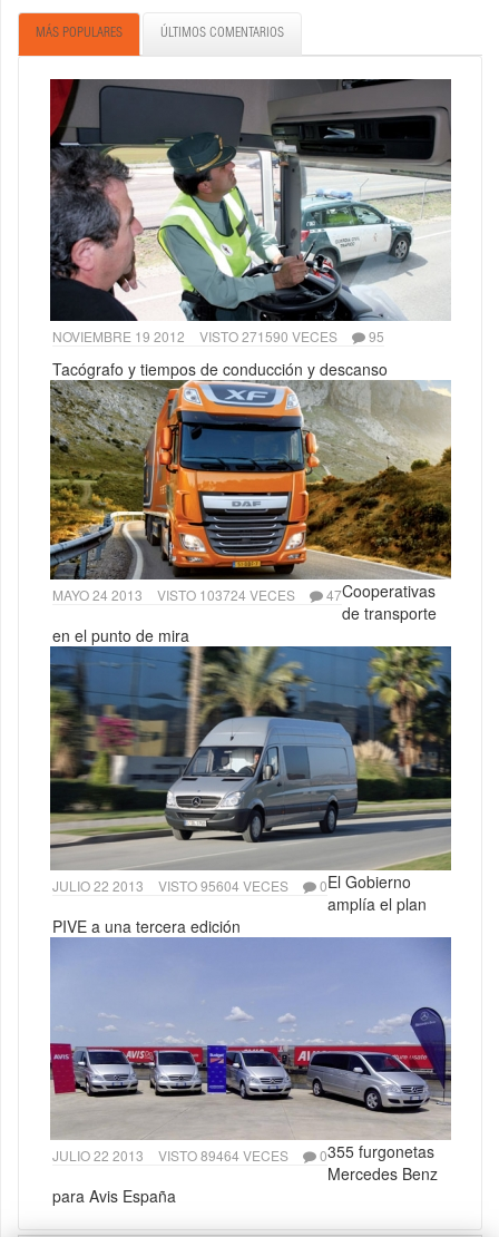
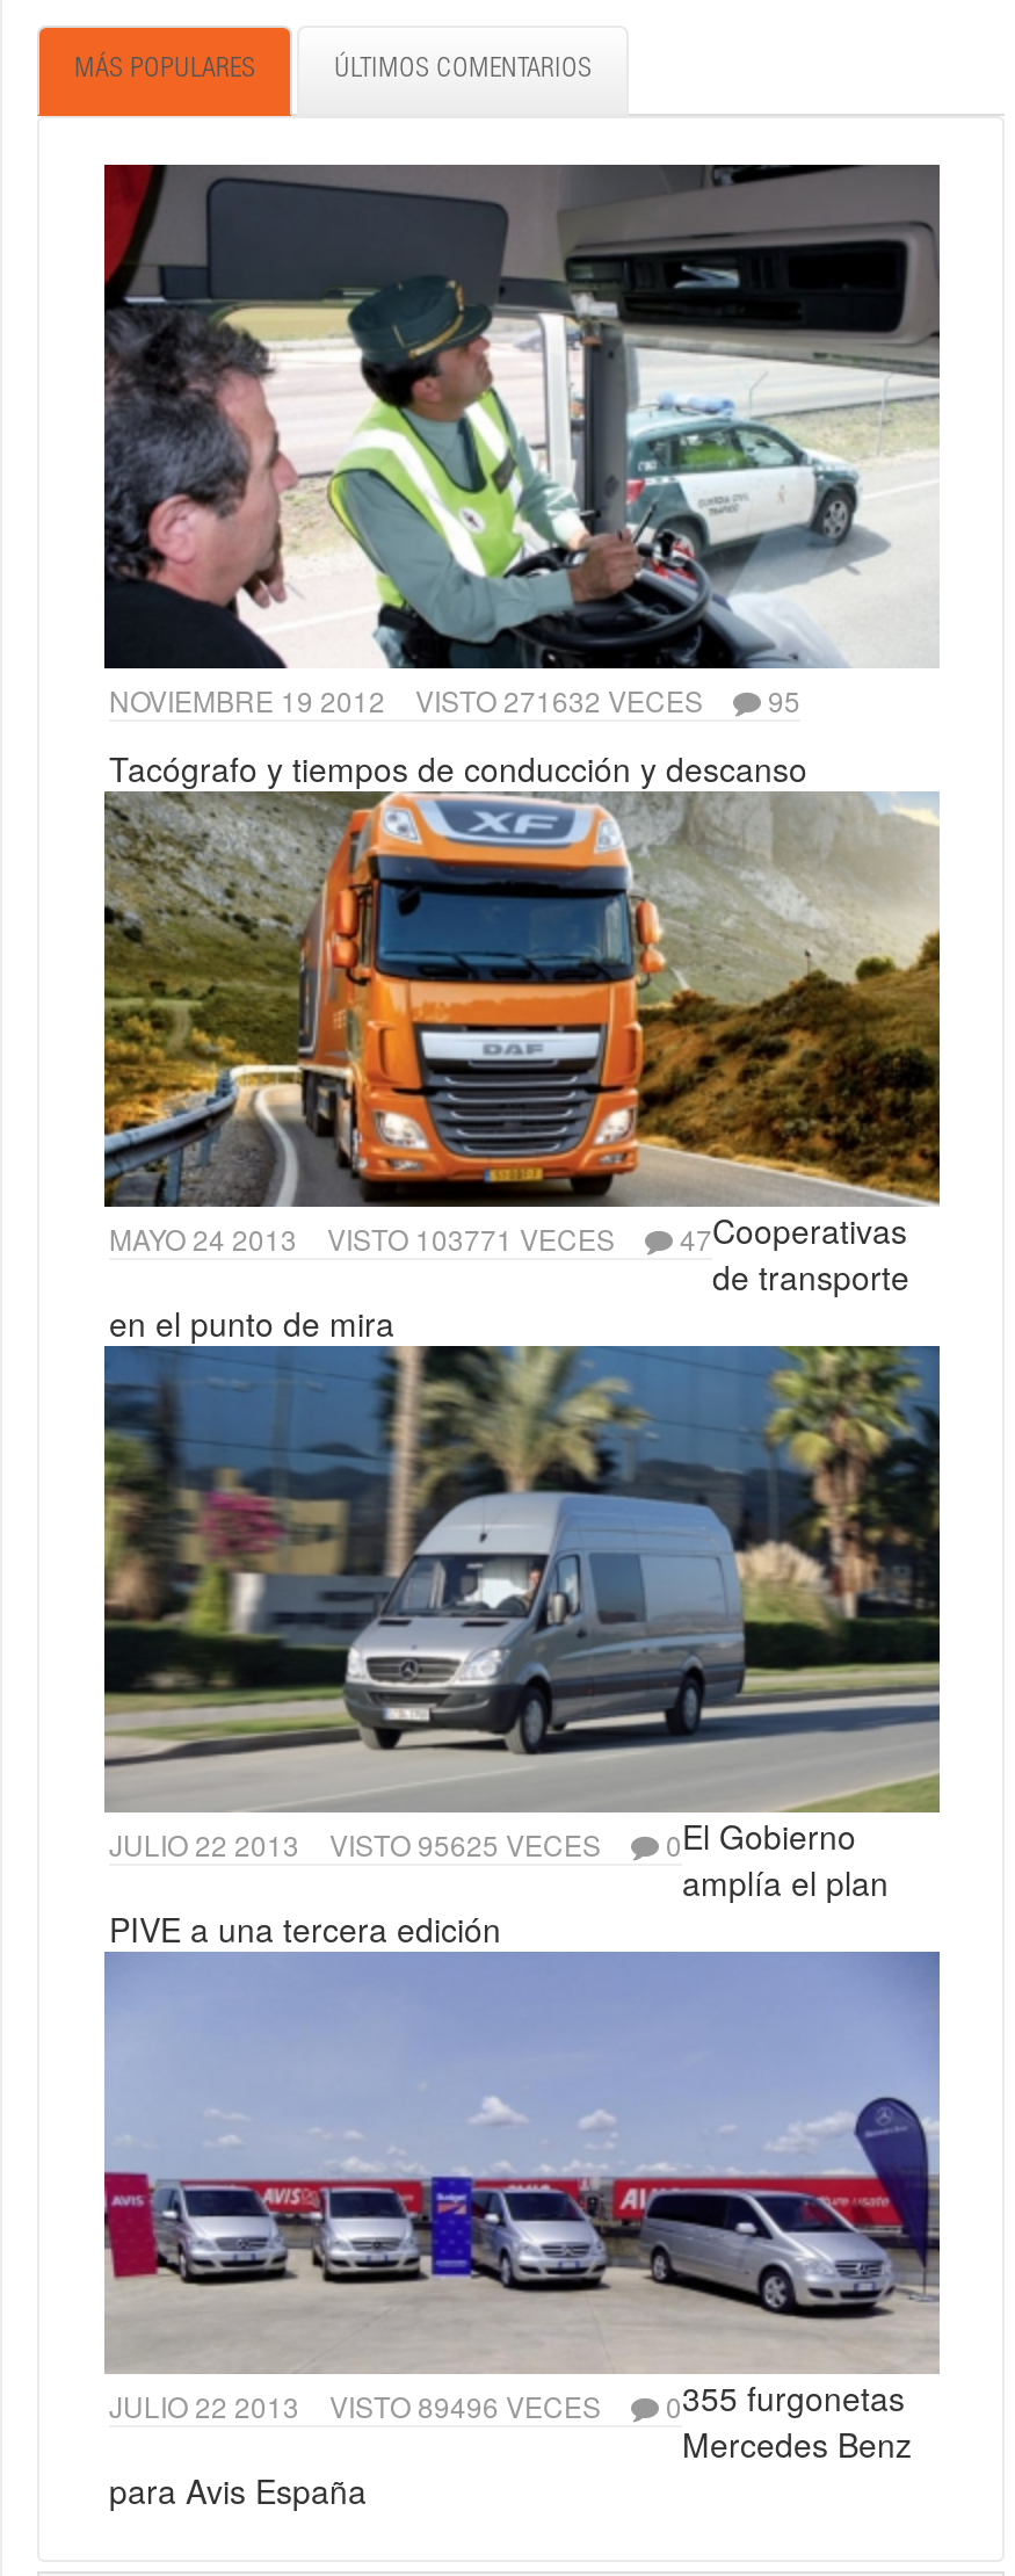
[52,326,337,345] NOVIEMBRE 19 2012 VISTO 271590 VECES -> [109,680,703,719] NOVIEMBRE 19 2012 VISTO 271632 VECES
[52,585,295,604] MAYO 24 2013 VISTO 103724 VECES -> [109,1218,615,1257] MAYO 24 2013 VISTO 103771 VECES
[52,876,288,895] JULIO 22 2013 VISTO 95604 VECES -> [109,1824,601,1863] JULIO 22 2013 VISTO 95625 VECES
[52,1145,288,1164] JULIO 22 2013 VISTO 89464 VECES -> [109,2385,601,2425] JULIO 22 2013 VISTO 89496 VECES

